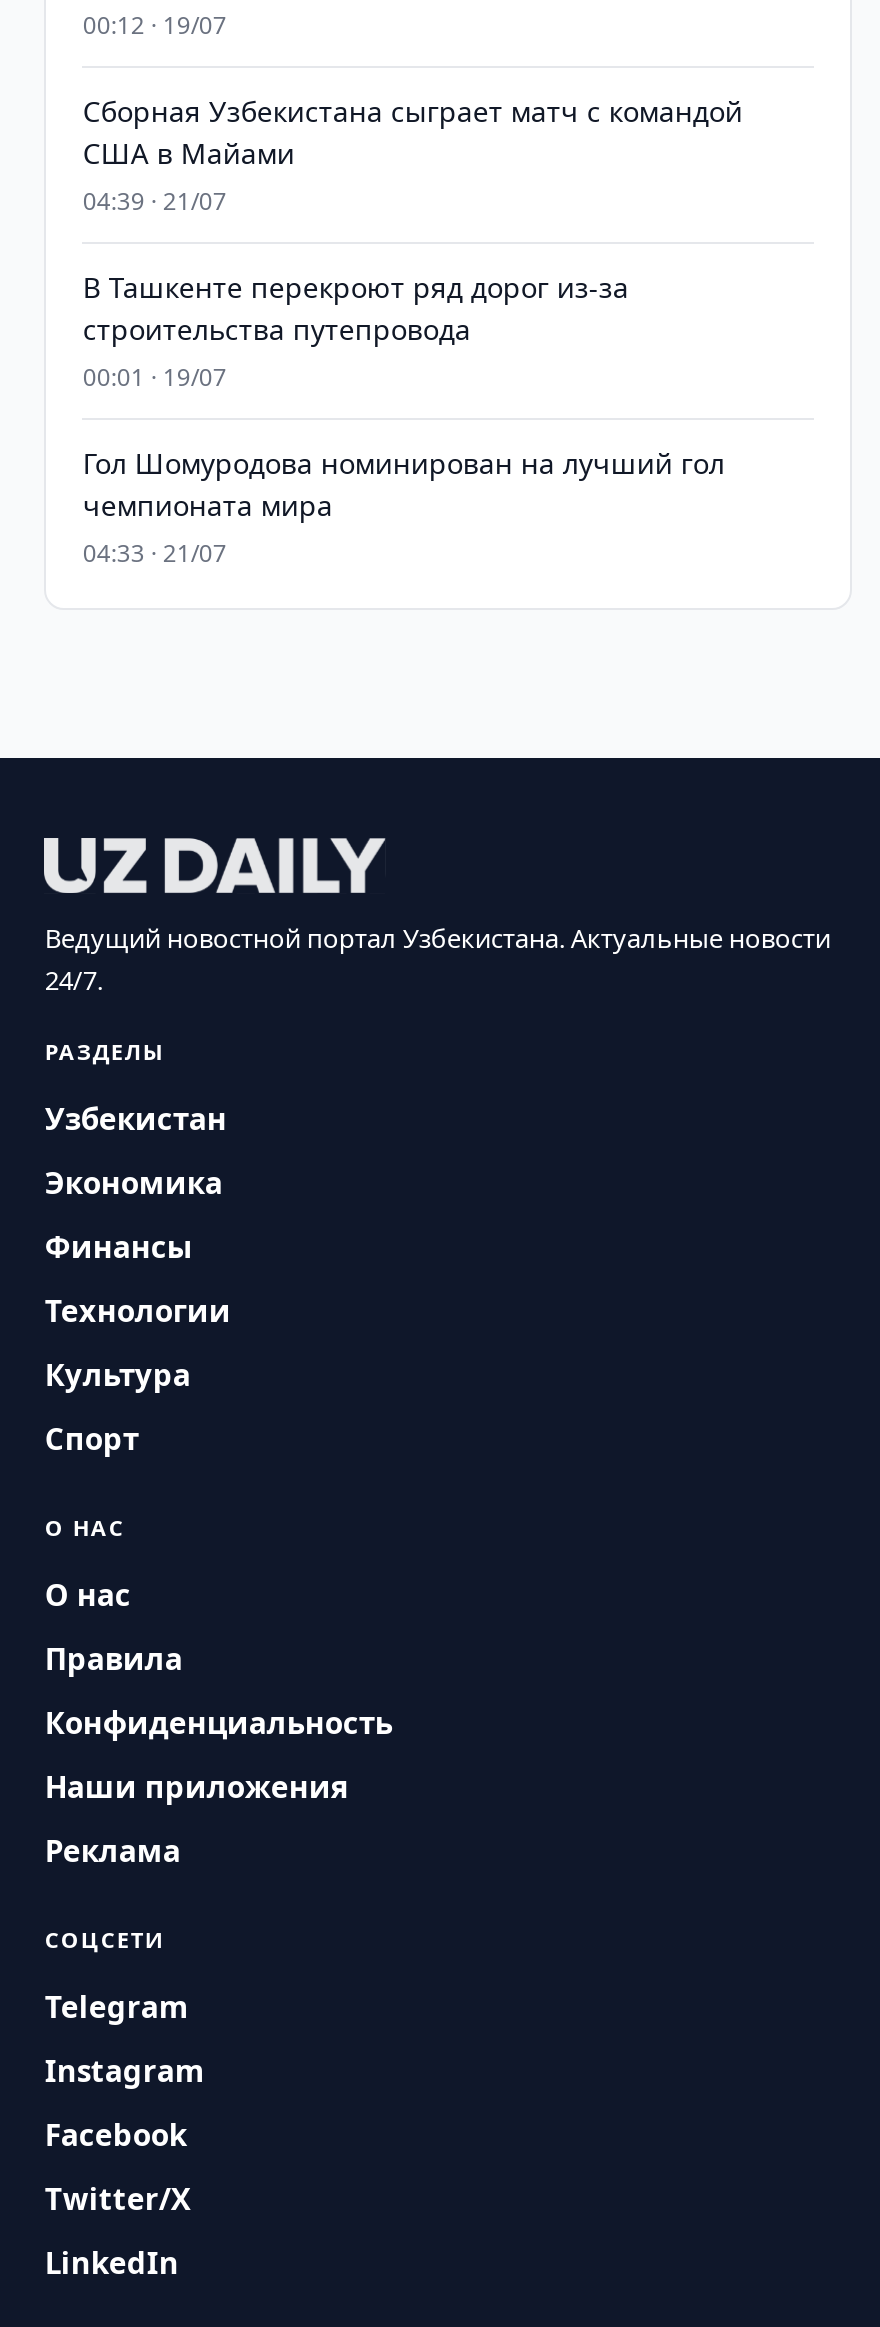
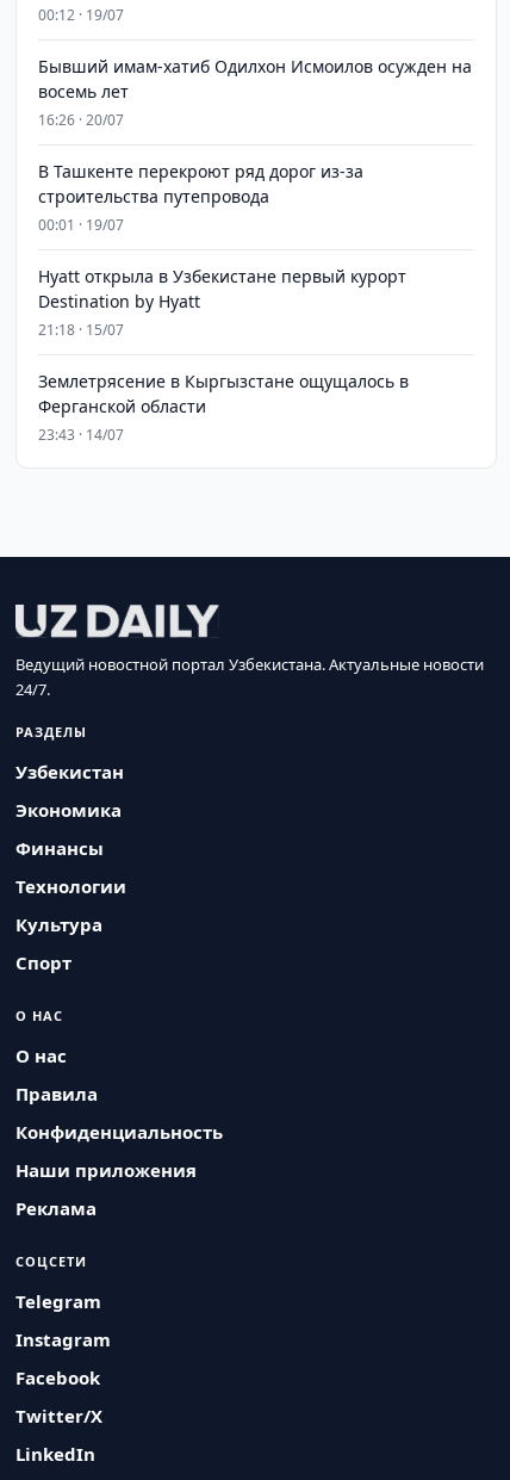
[83,92,743,218] Сборная Узбекистана сыграет матч с командой | США в Майами | 04:39 · 21/07 -> [39,55,472,130] Бывший имам-хатиб Одилхон Исмоилов осужден на | восемь лет | 16:26 · 20/07
[83,444,725,570] Гол Шомуродова номинирован на лучший гол | чемпионата мира | 04:33 · 21/07 -> [39,265,409,445] Hyatt открыла в Узбекистане первый курорт | Destination by Hyatt | 21:18 · 15/07 | Землетрясение в Кыргызстане ощущалось в | Ферганской области | 23:43 · 14/07

